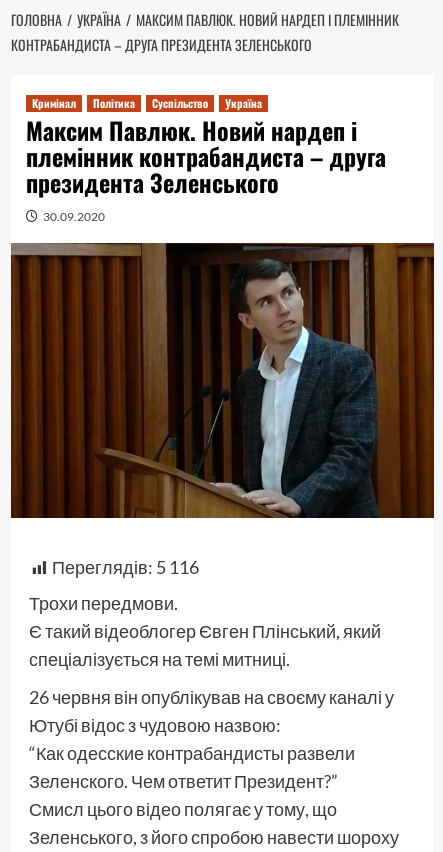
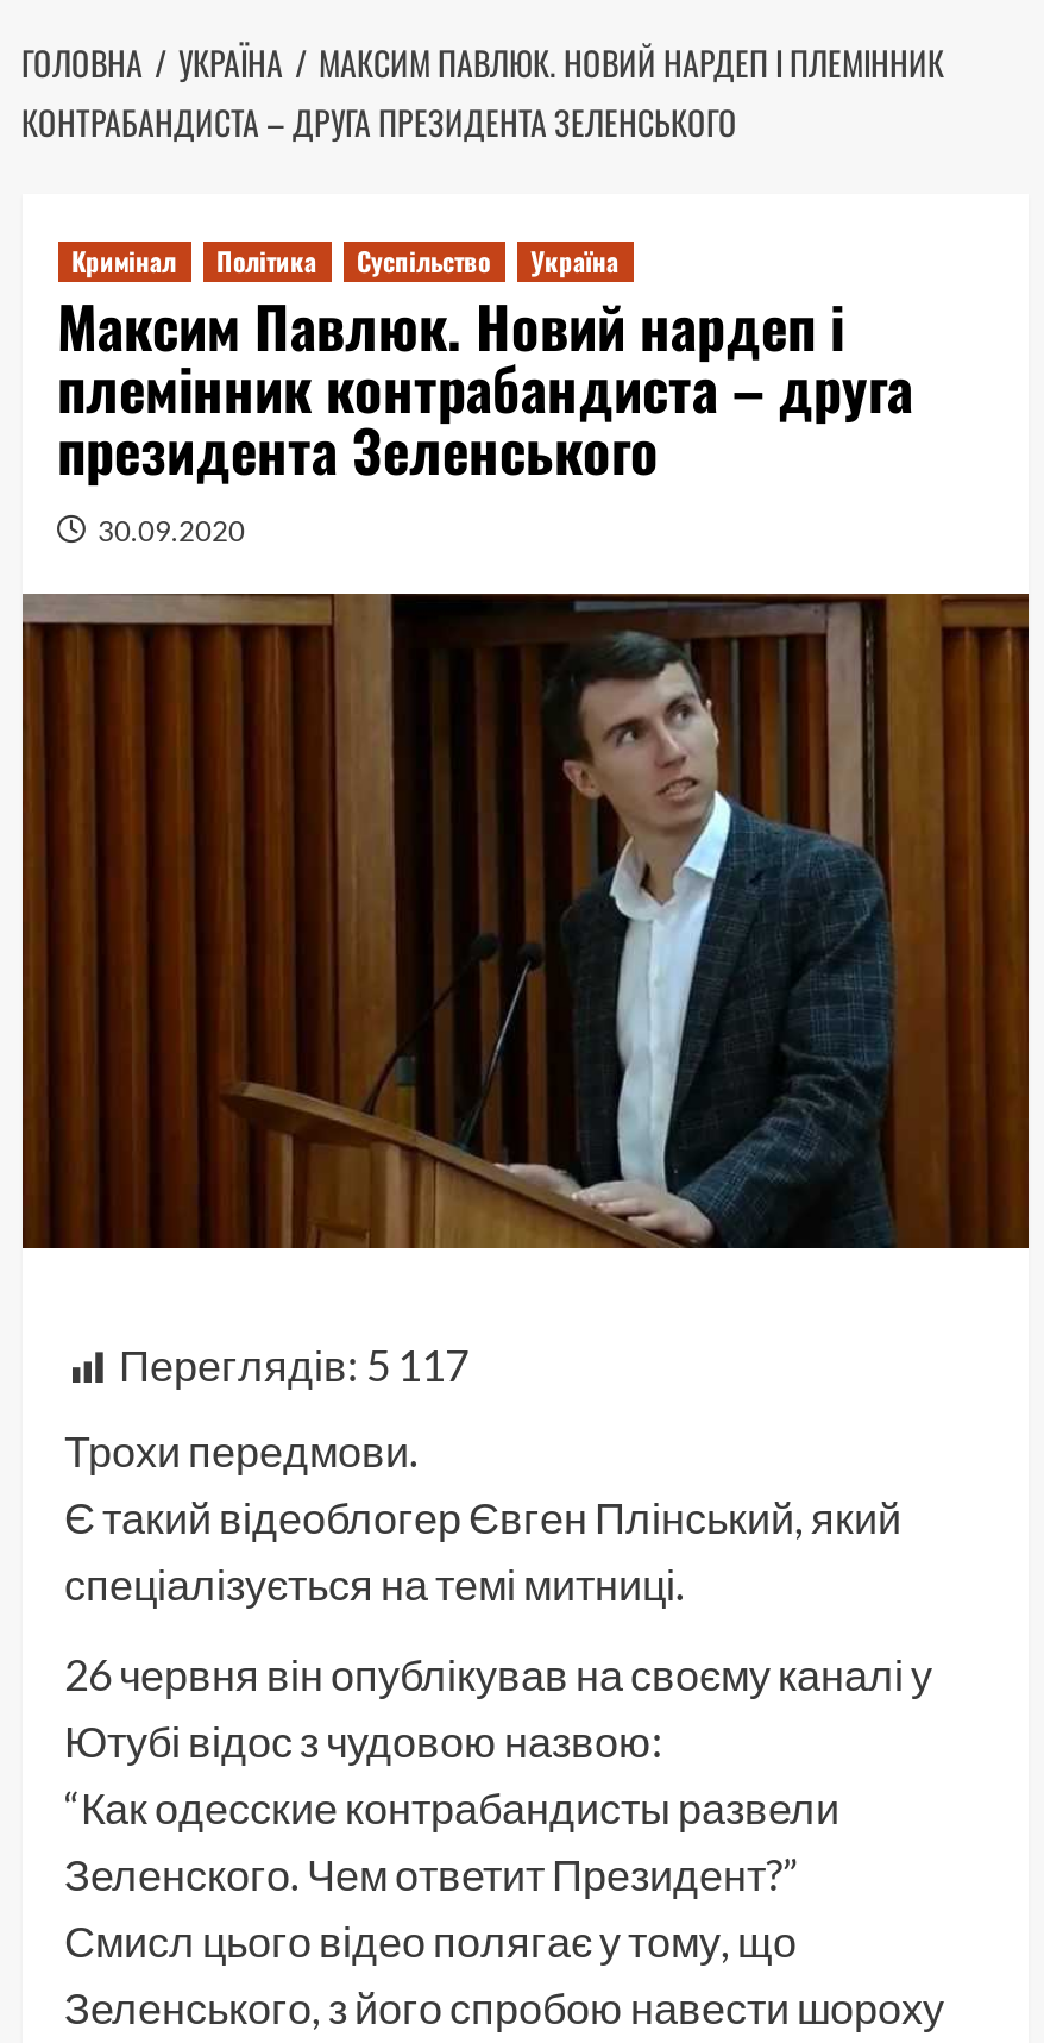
[51,556,198,578] Переглядів: 5 116 -> [119,1339,468,1391] Переглядів: 5 117

